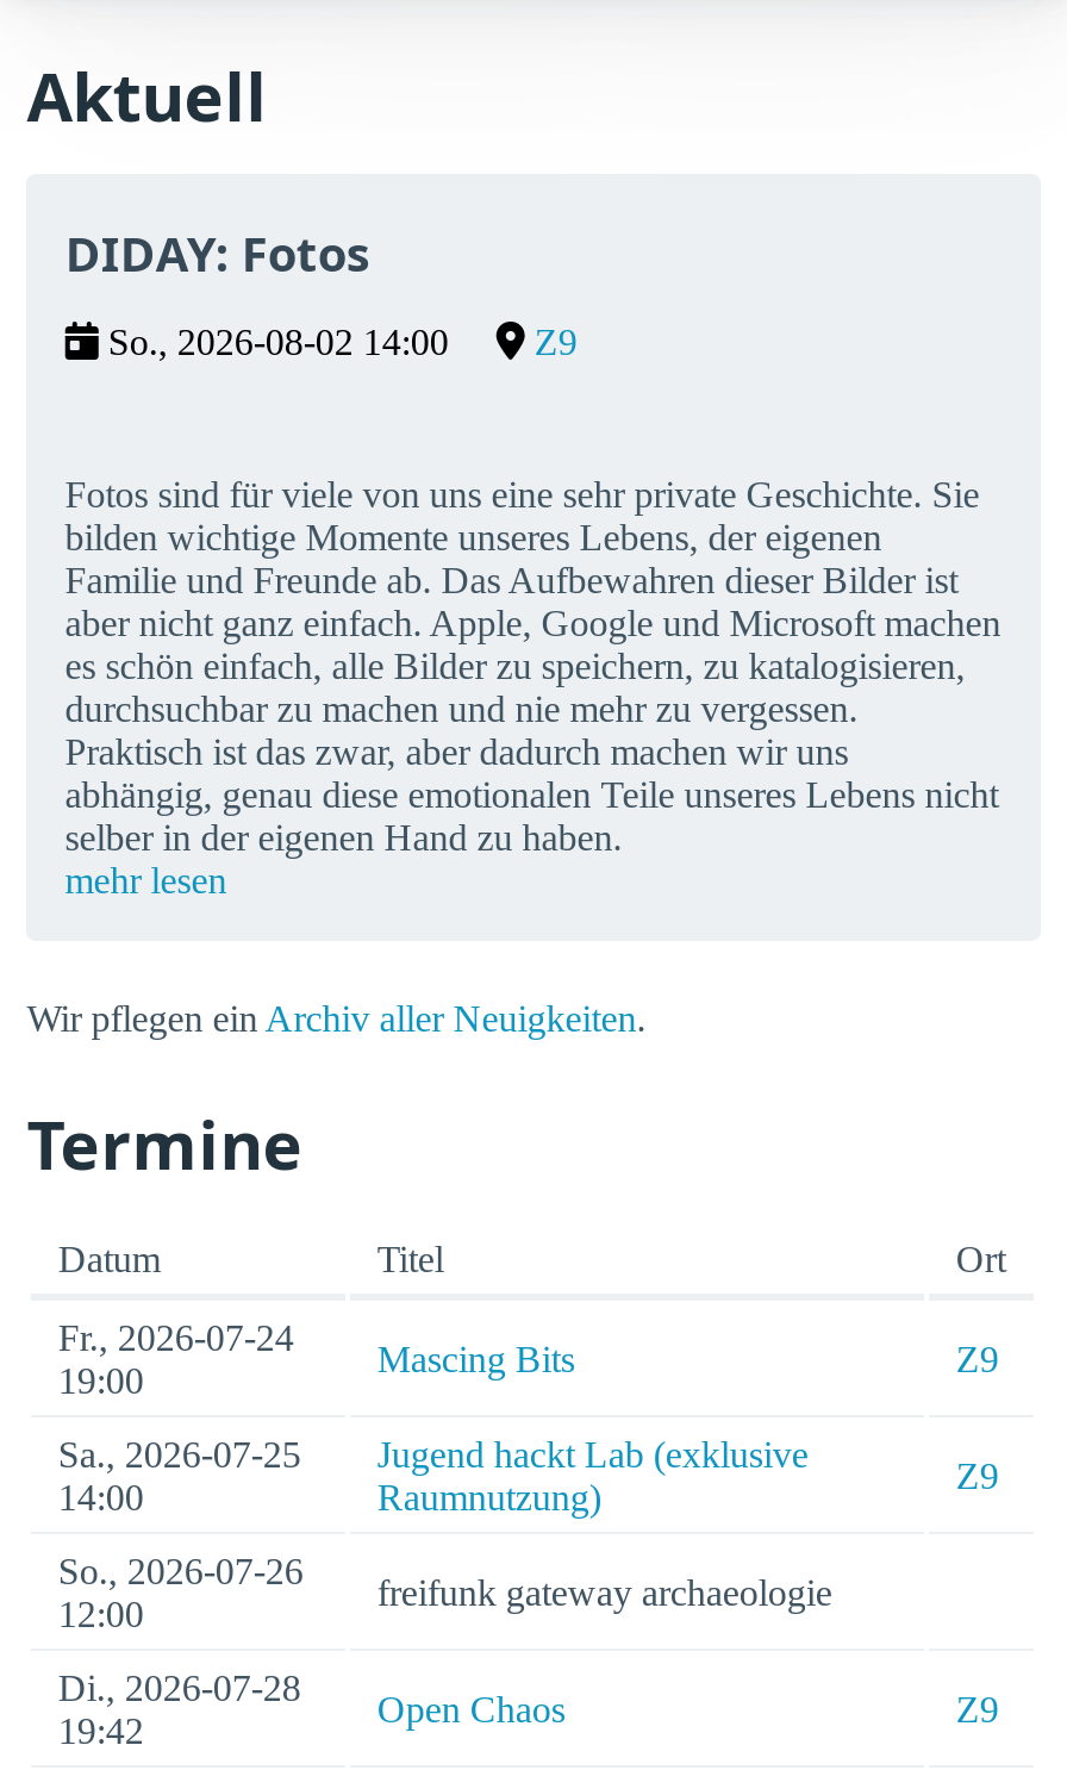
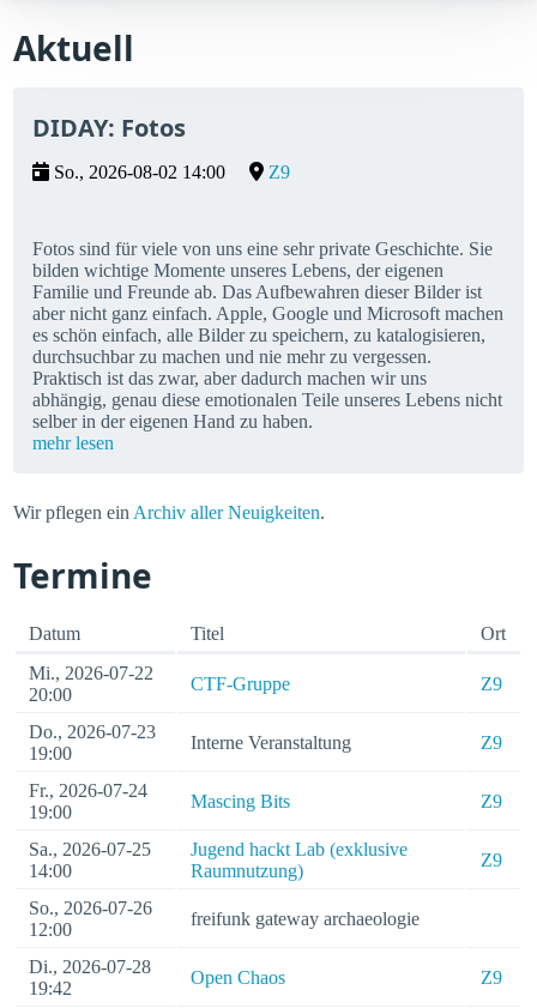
none -> [29,663,154,705] Mi., 2026-07-22 | 20:00
none -> [29,674,503,764] CTF-Gruppe | Z9 | Do., 2026-07-23 | 19:00
none -> [191,733,503,753] Interne Veranstaltung | Z9

